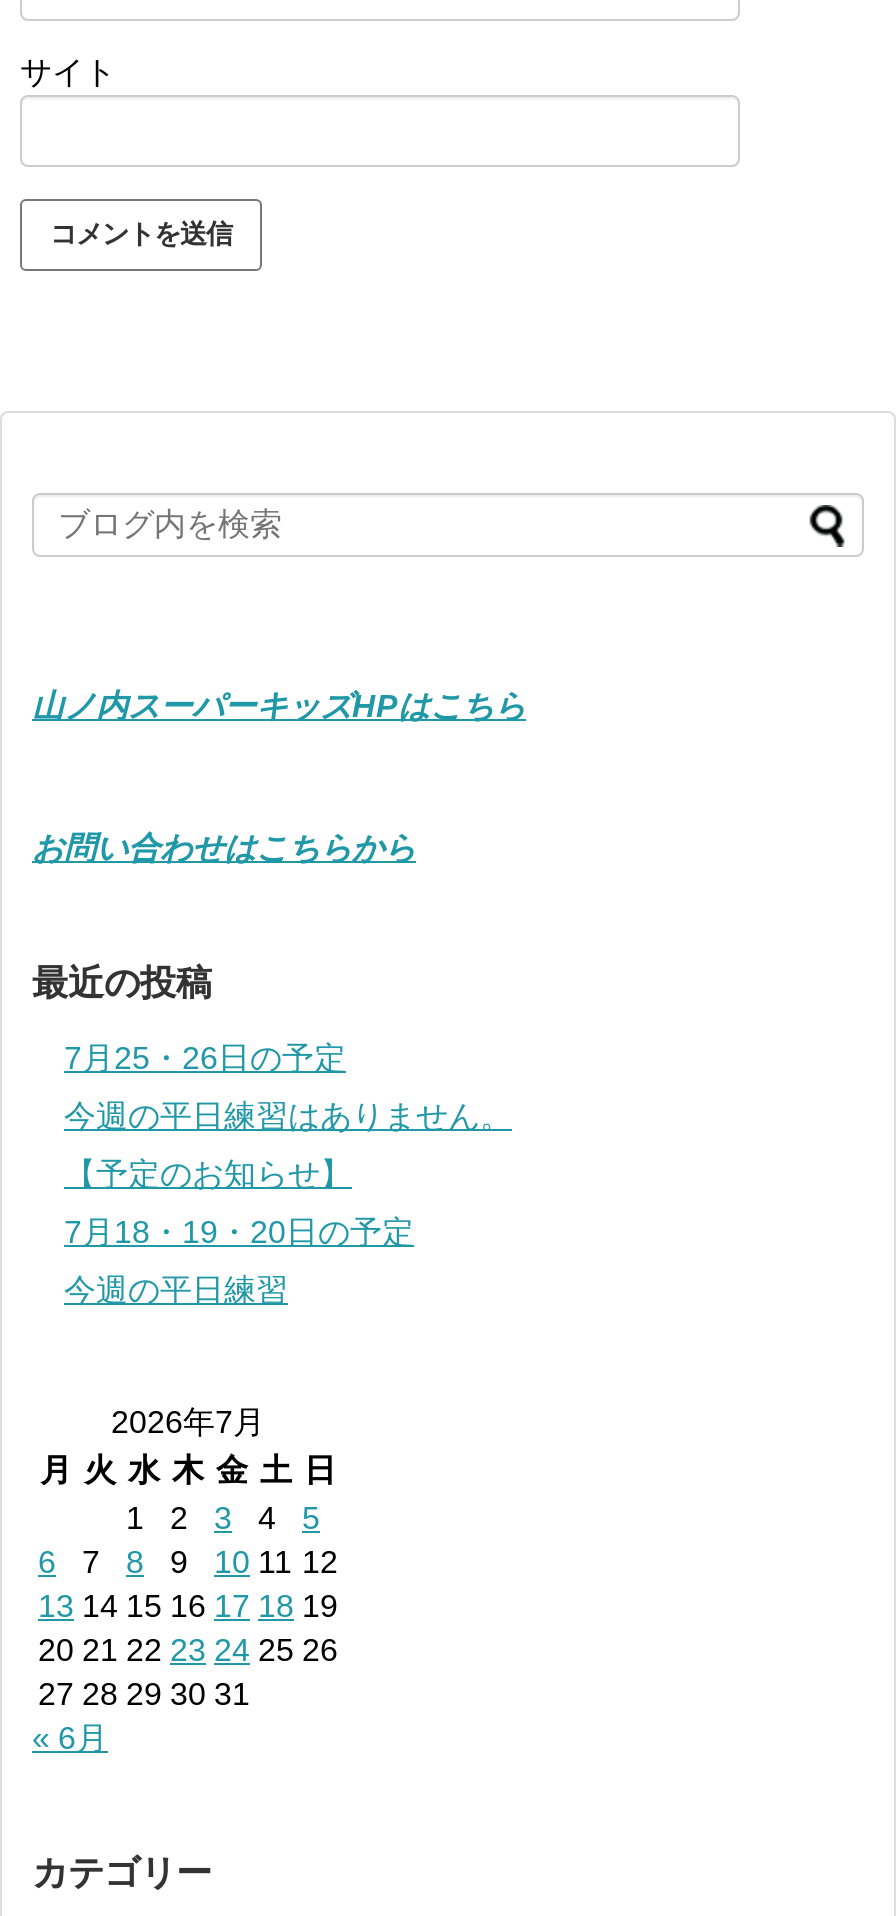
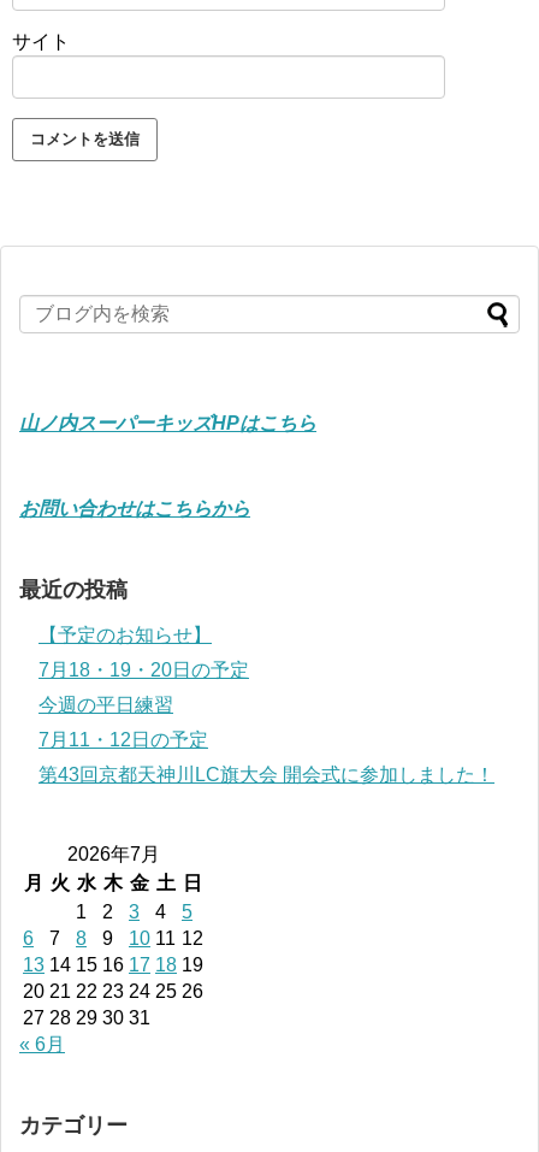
[64,1040,512,1132] 7月25・26日の予定 | 今週の平日練習はありません。 -> none
moved [64,1156,414,1306] -> [38,624,249,715]: 【予定のお知らせ】 | 7月18・19・20日の予定 | 今週の平日練習
none -> [38,729,494,784] 7月11・12日の予定 | 第43回京都天神川LC旗大会 開会式に参加しました！

